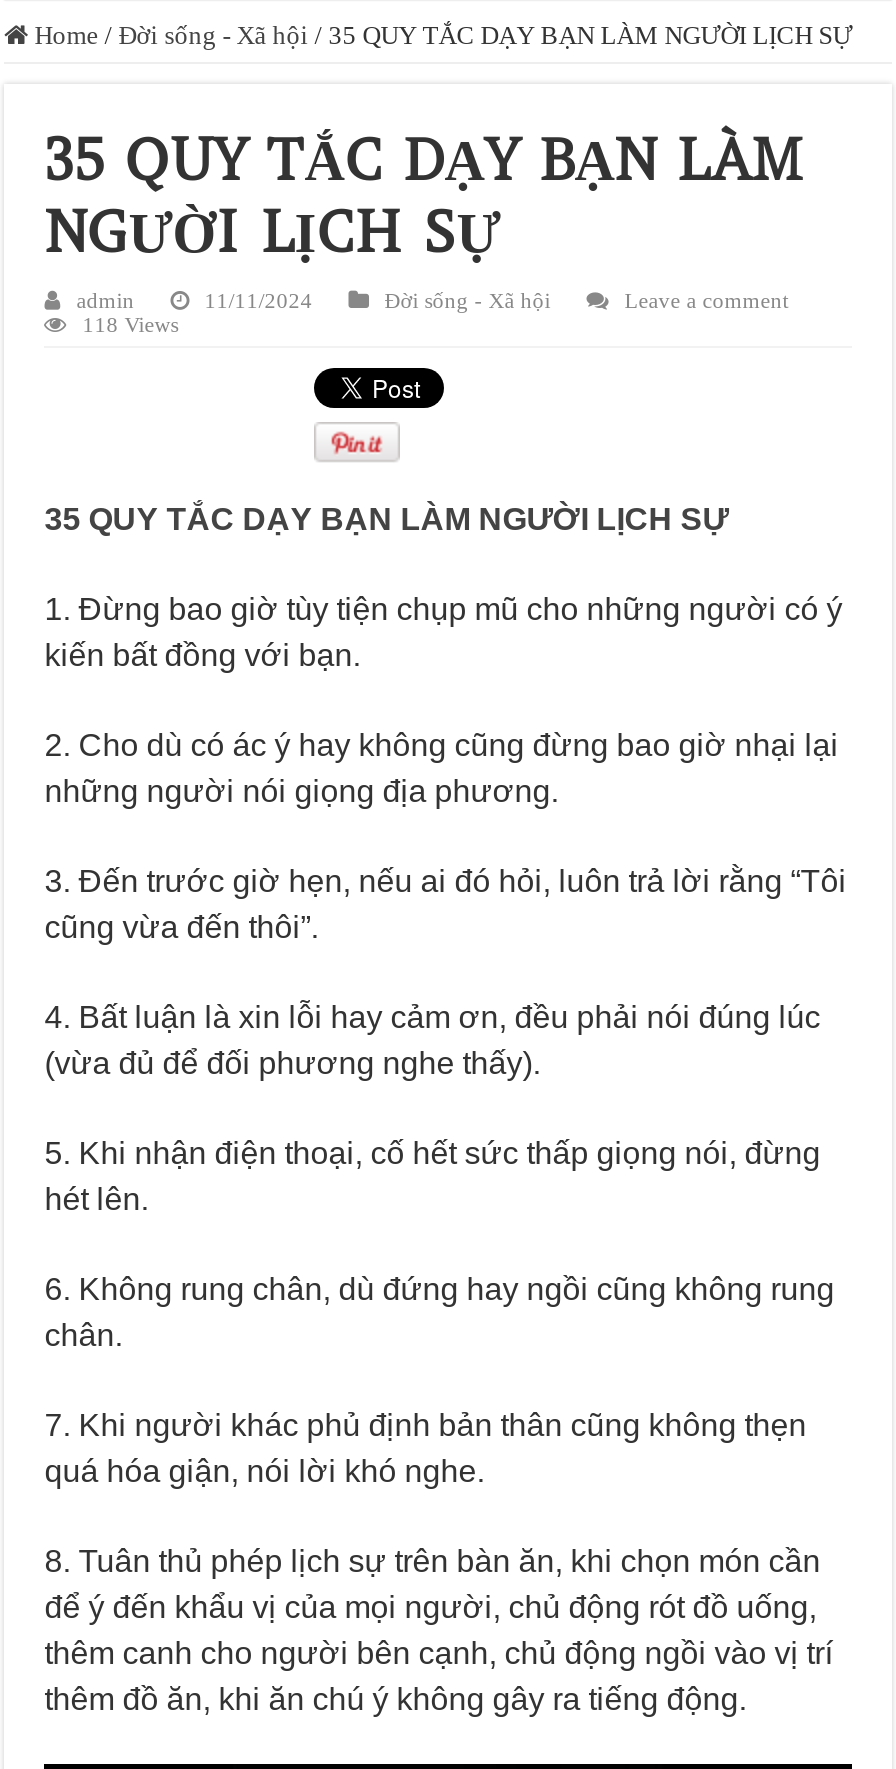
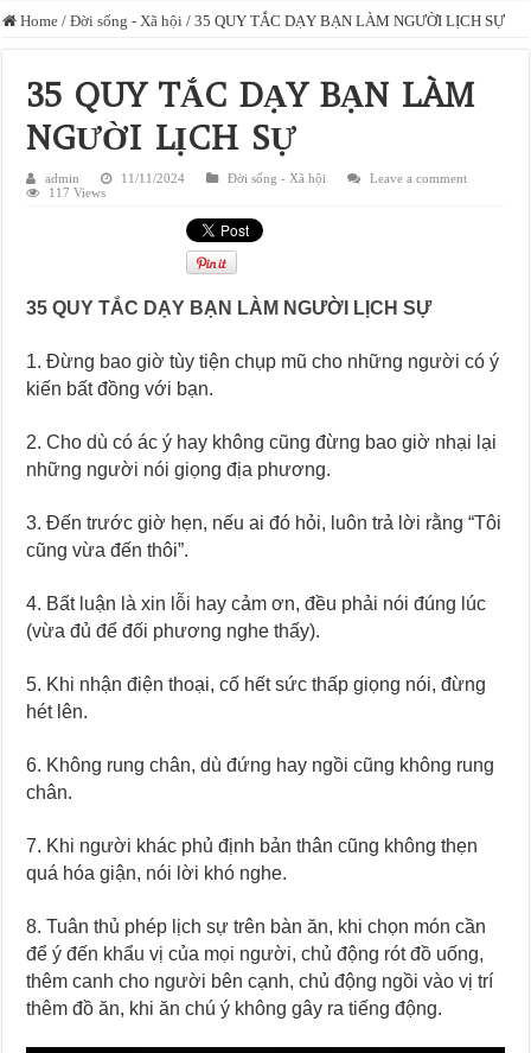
[82,312,178,336] 118 Views -> [49,185,106,199] 117 Views

